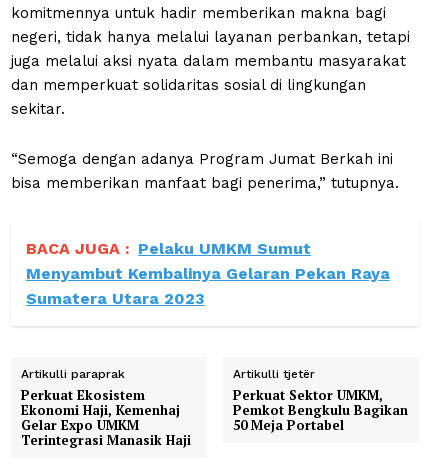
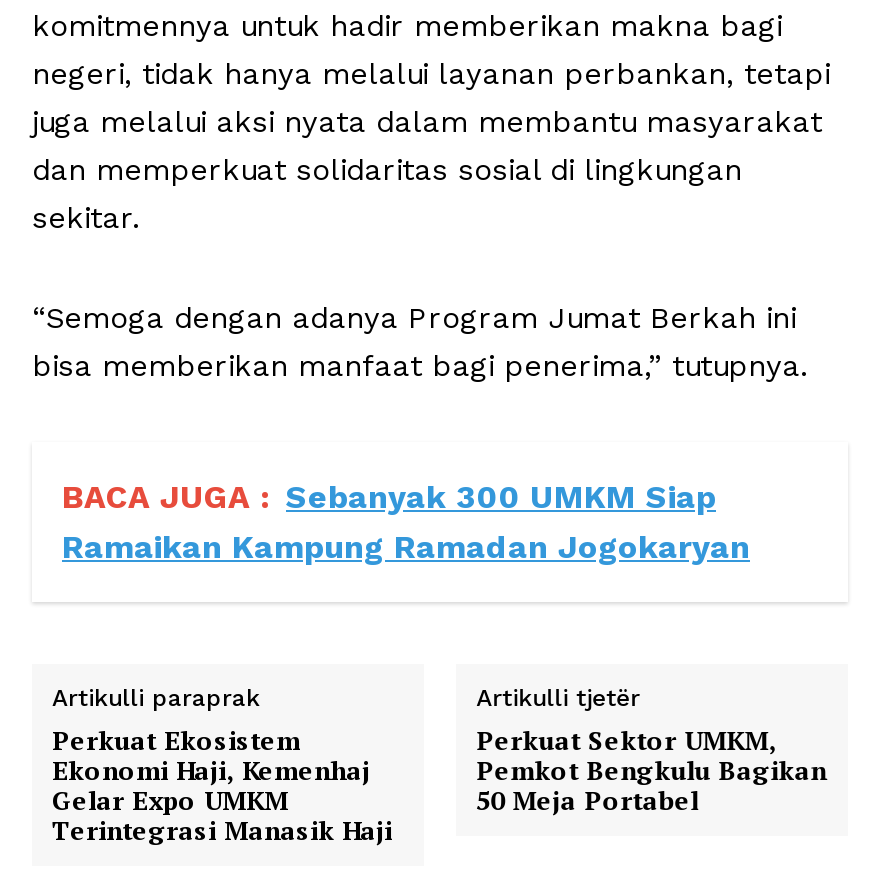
[26,239,390,308] BACA JUGA : Pelaku UMKM Sumut | Menyambut Kembalinya Gelaran Pekan Raya | Sumatera Utara 2023 -> [62,478,750,566] BACA JUGA : Sebanyak 300 UMKM Siap | Ramaikan Kampung Ramadan Jogokaryan

